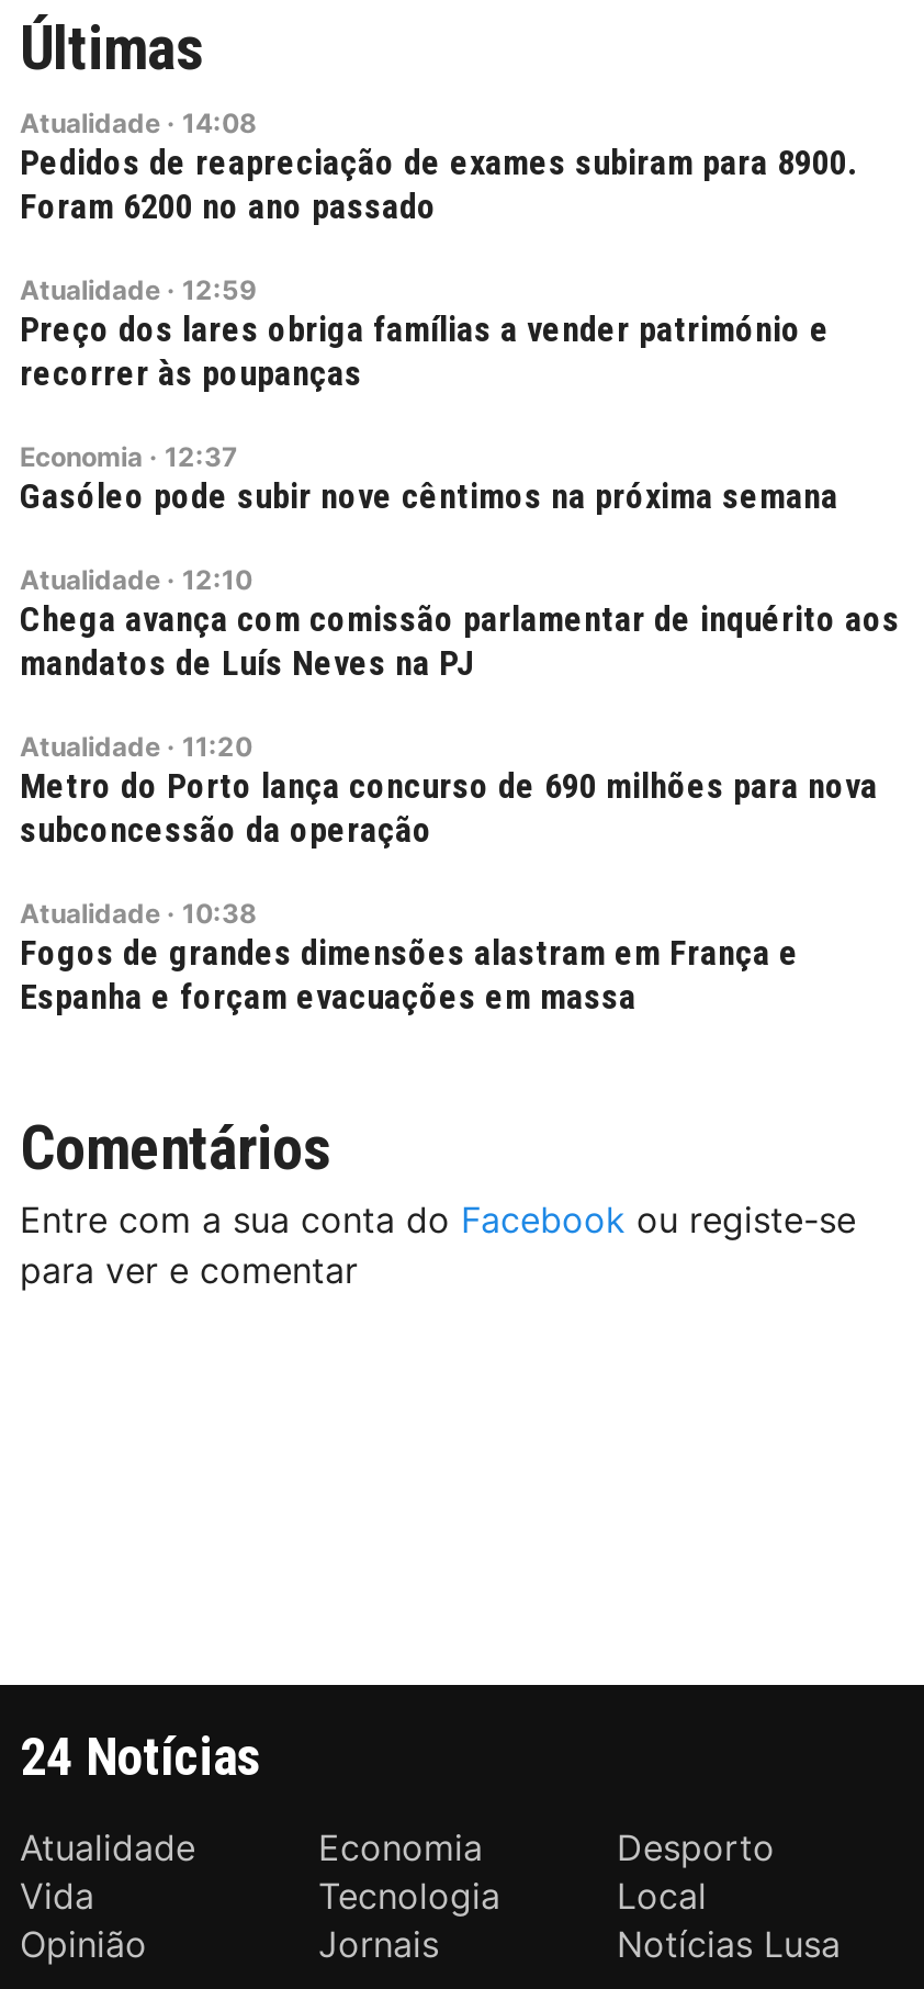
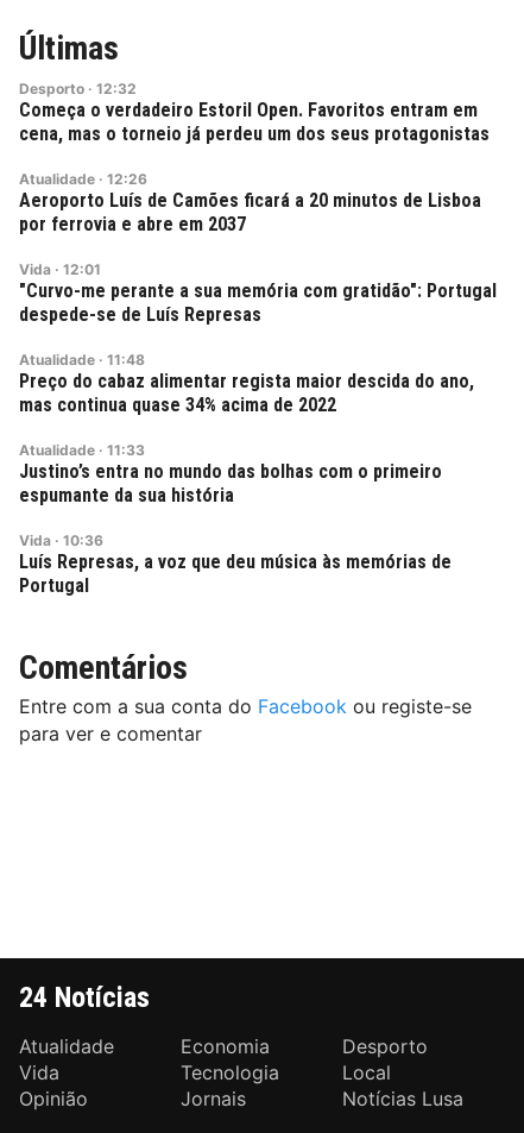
[20,106,856,226] Atualidade · 14:08 | Pedidos de reapreciação de exames subiram para 8900. | Foram 6200 no ano passado -> [19,79,490,145] Desporto · 12:32 | Começa o verdadeiro Estoril Open. Favoritos entram em | cena, mas o torneio já perdeu um dos seus protagonistas
[20,272,830,393] Atualidade · 12:59 | Preço dos lares obriga famílias a vender património e | recorrer às poupanças -> [19,170,481,235] Atualidade · 12:26 | Aeroporto Luís de Camões ficará a 20 minutos de Lisboa | por ferrovia e abre em 2037
[20,439,838,516] Economia · 12:37 | Gasóleo pode subir nove cêntimos na próxima semana -> [19,260,497,325] Vida · 12:01 | "Curvo-me perante a sua memória com gratidão": Portugal | despede-se de Luís Represas
[20,562,900,683] Atualidade · 12:10 | Chega avança com comissão parlamentar de inquérito aos | mandatos de Luís Neves na PJ -> [19,350,474,416] Atualidade · 11:48 | Preço do cabaz alimentar regista maior descida do ano, | mas continua quase 34% acima de 2022
[20,729,878,850] Atualidade · 11:20 | Metro do Porto lança concurso de 690 milhões para nova | subconcessão da operação -> [19,441,442,506] Atualidade · 11:33 | Justino’s entra no mundo das bolhas com o primeiro | espumante da sua história
[20,896,799,1017] Atualidade · 10:38 | Fogos de grandes dimensões alastram em França e | Espanha e forçam evacuações em massa -> [19,531,452,596] Vida · 10:36 | Luís Represas, a voz que deu música às memórias de | Portugal

